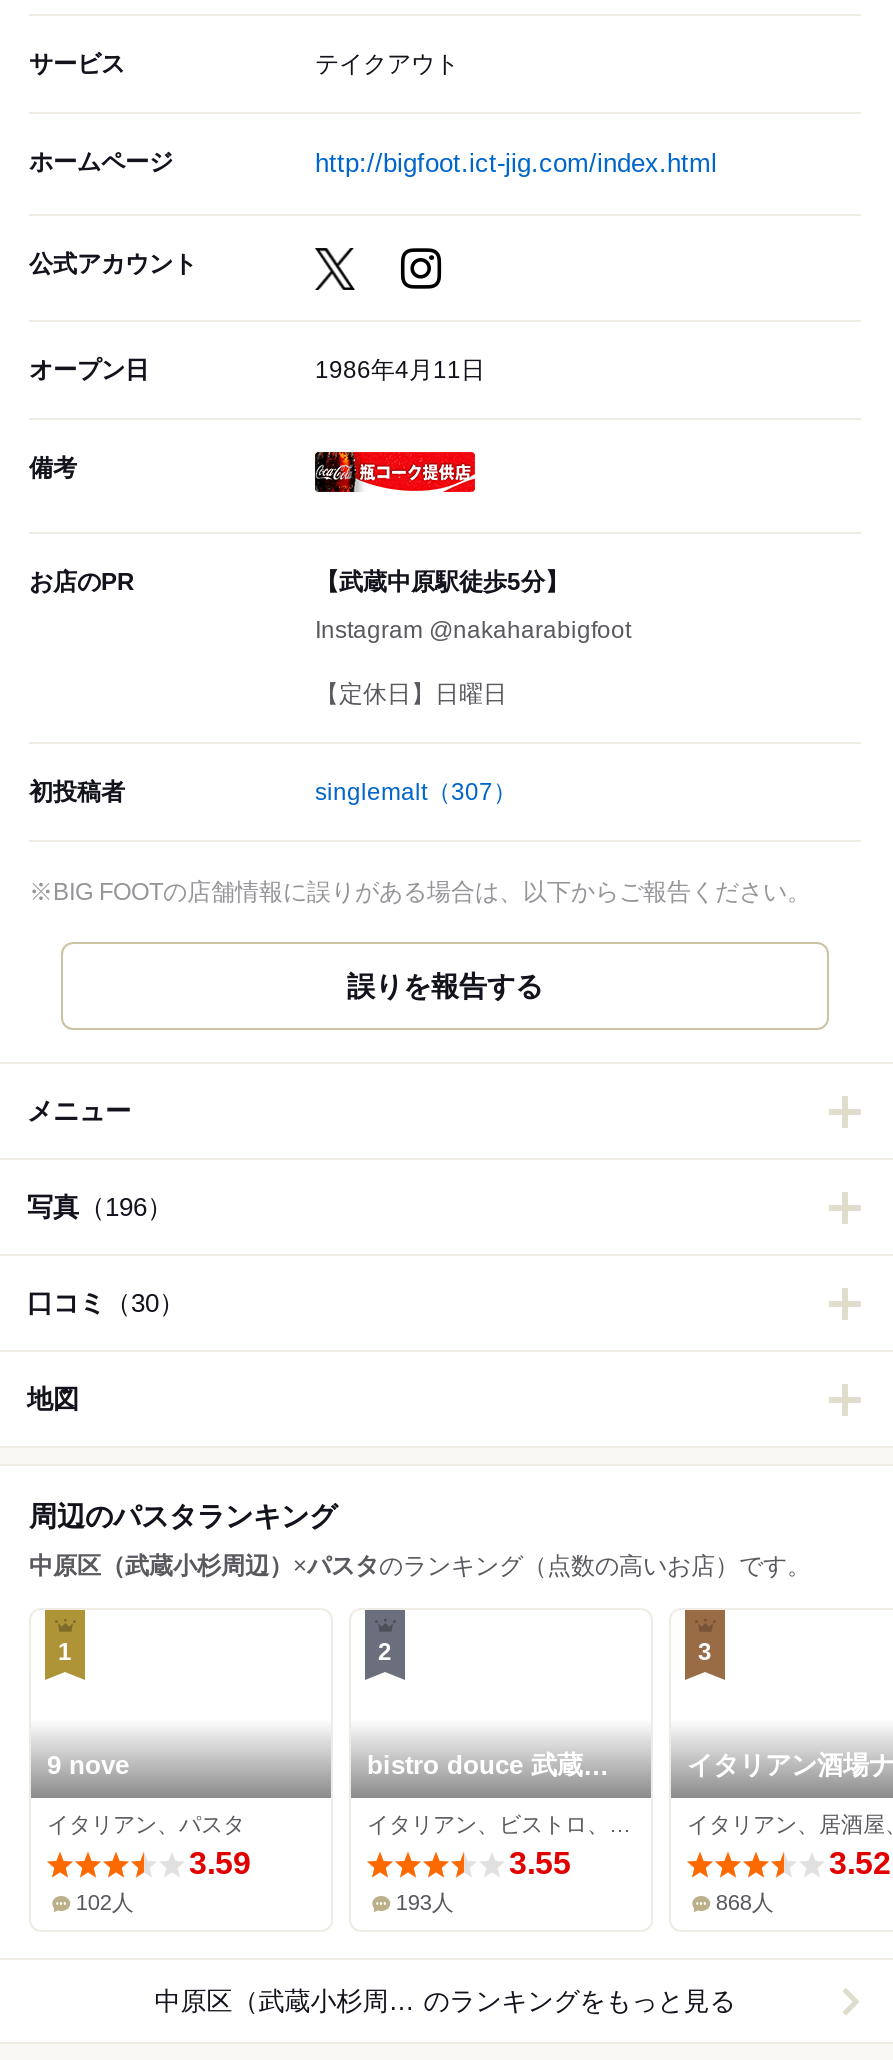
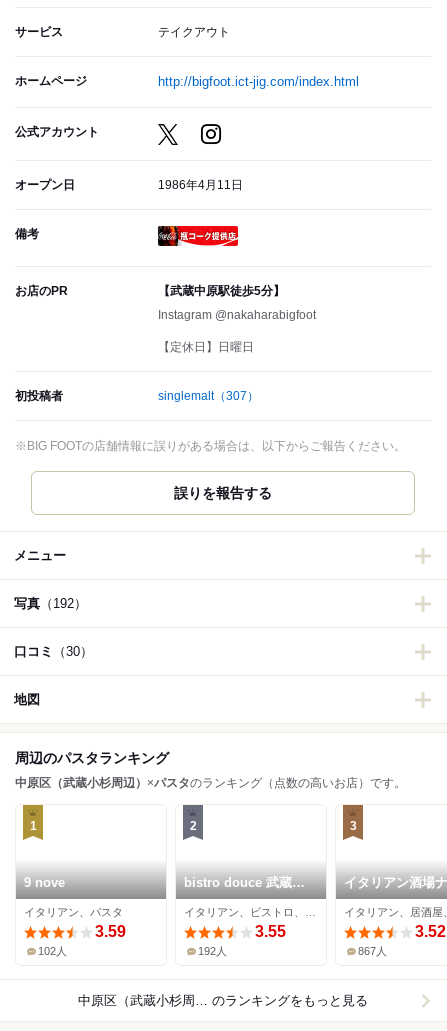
[27,1193,173,1223] 写真（196） -> [14,596,87,611] 写真（192）
[396,1891,454,1915] 193人 -> [198,945,227,957] 192人
[716,1891,774,1915] 868人 -> [358,945,387,957] 867人

